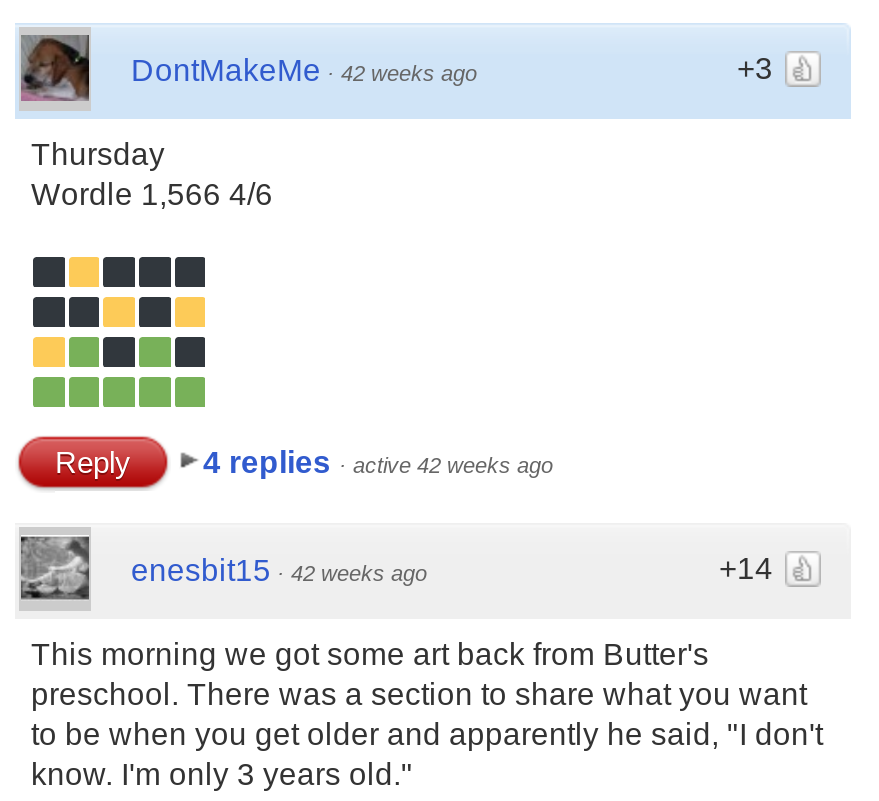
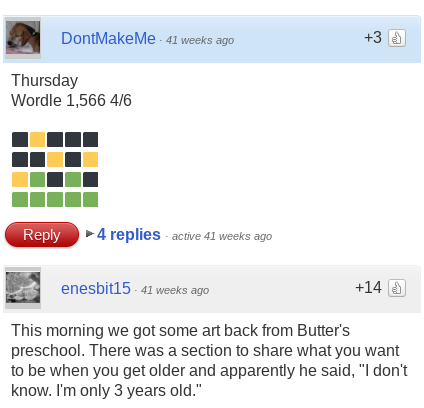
[131,52,477,86] DontMakeMe · 42 weeks ago -> [61,29,234,46] DontMakeMe · 41 weeks ago
[203,444,553,478] 4 replies · active 42 weeks ago -> [97,225,272,242] 4 replies · active 41 weeks ago
[131,552,427,586] enesbit15 · 42 weeks ago -> [61,279,209,296] enesbit15 · 41 weeks ago

